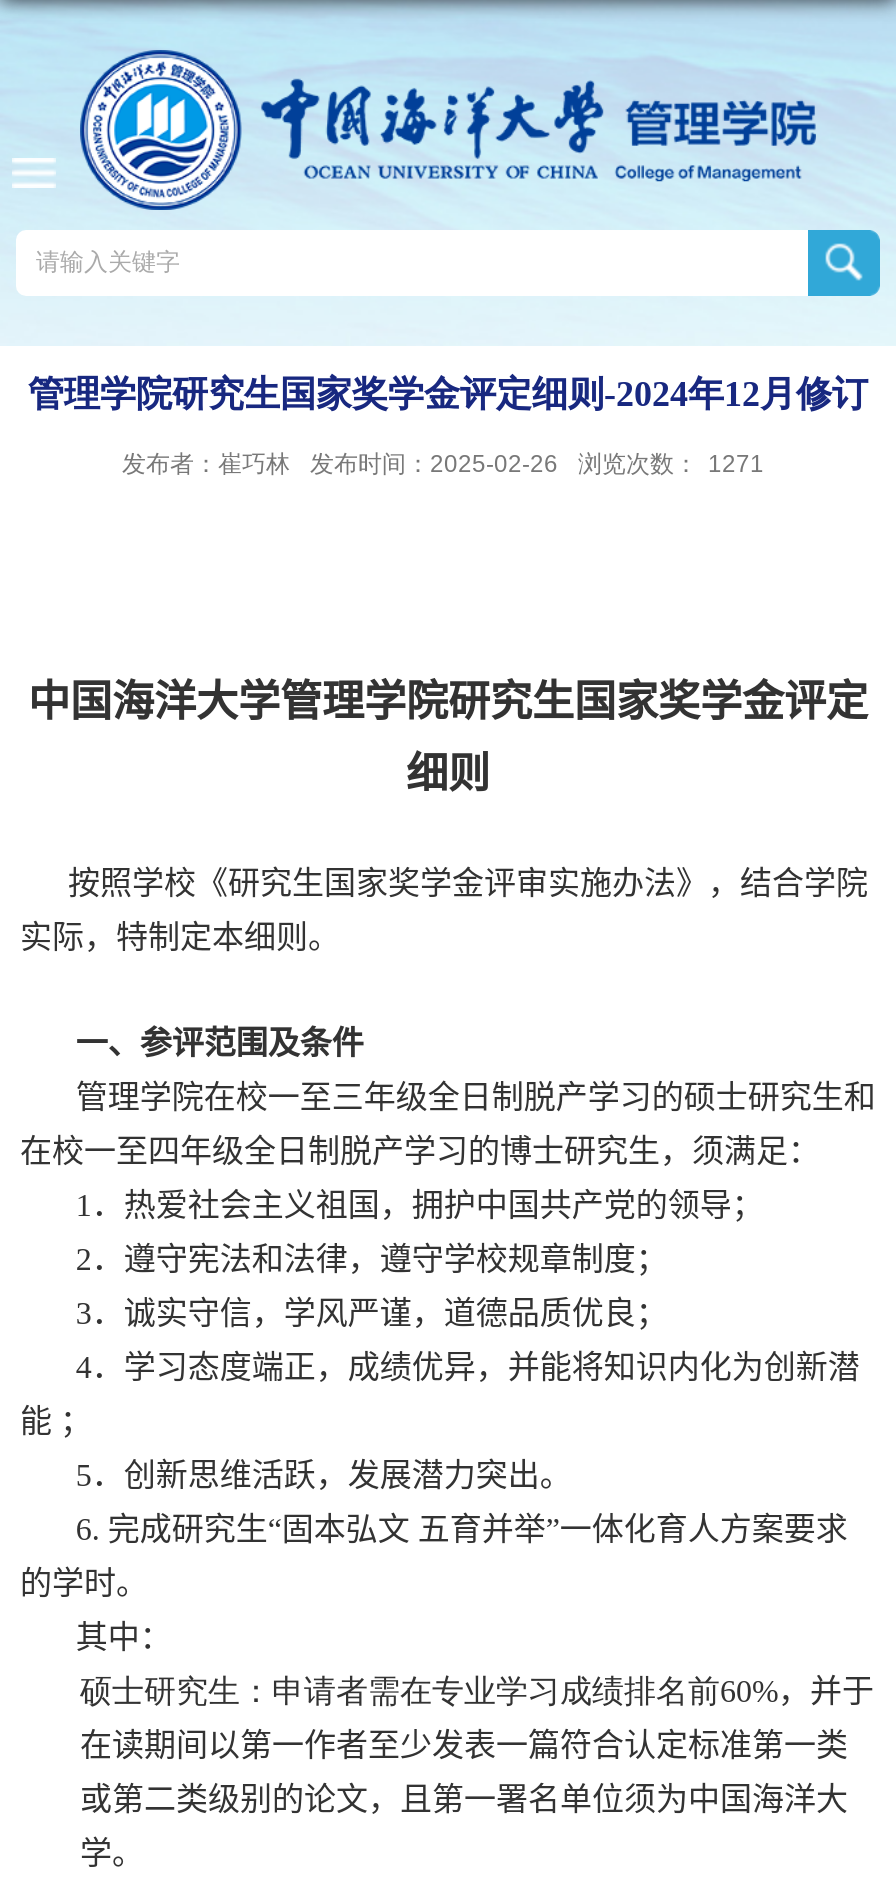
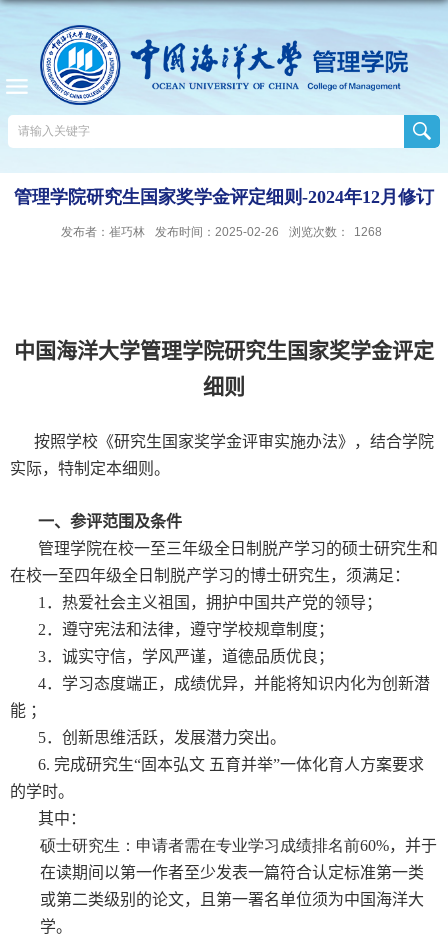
[122,450,764,478] 发布者：崔巧林 发布时间：2025-02-26 浏览次数： 1271 -> [61,225,382,239] 发布者：崔巧林 发布时间：2025-02-26 浏览次数： 1268

